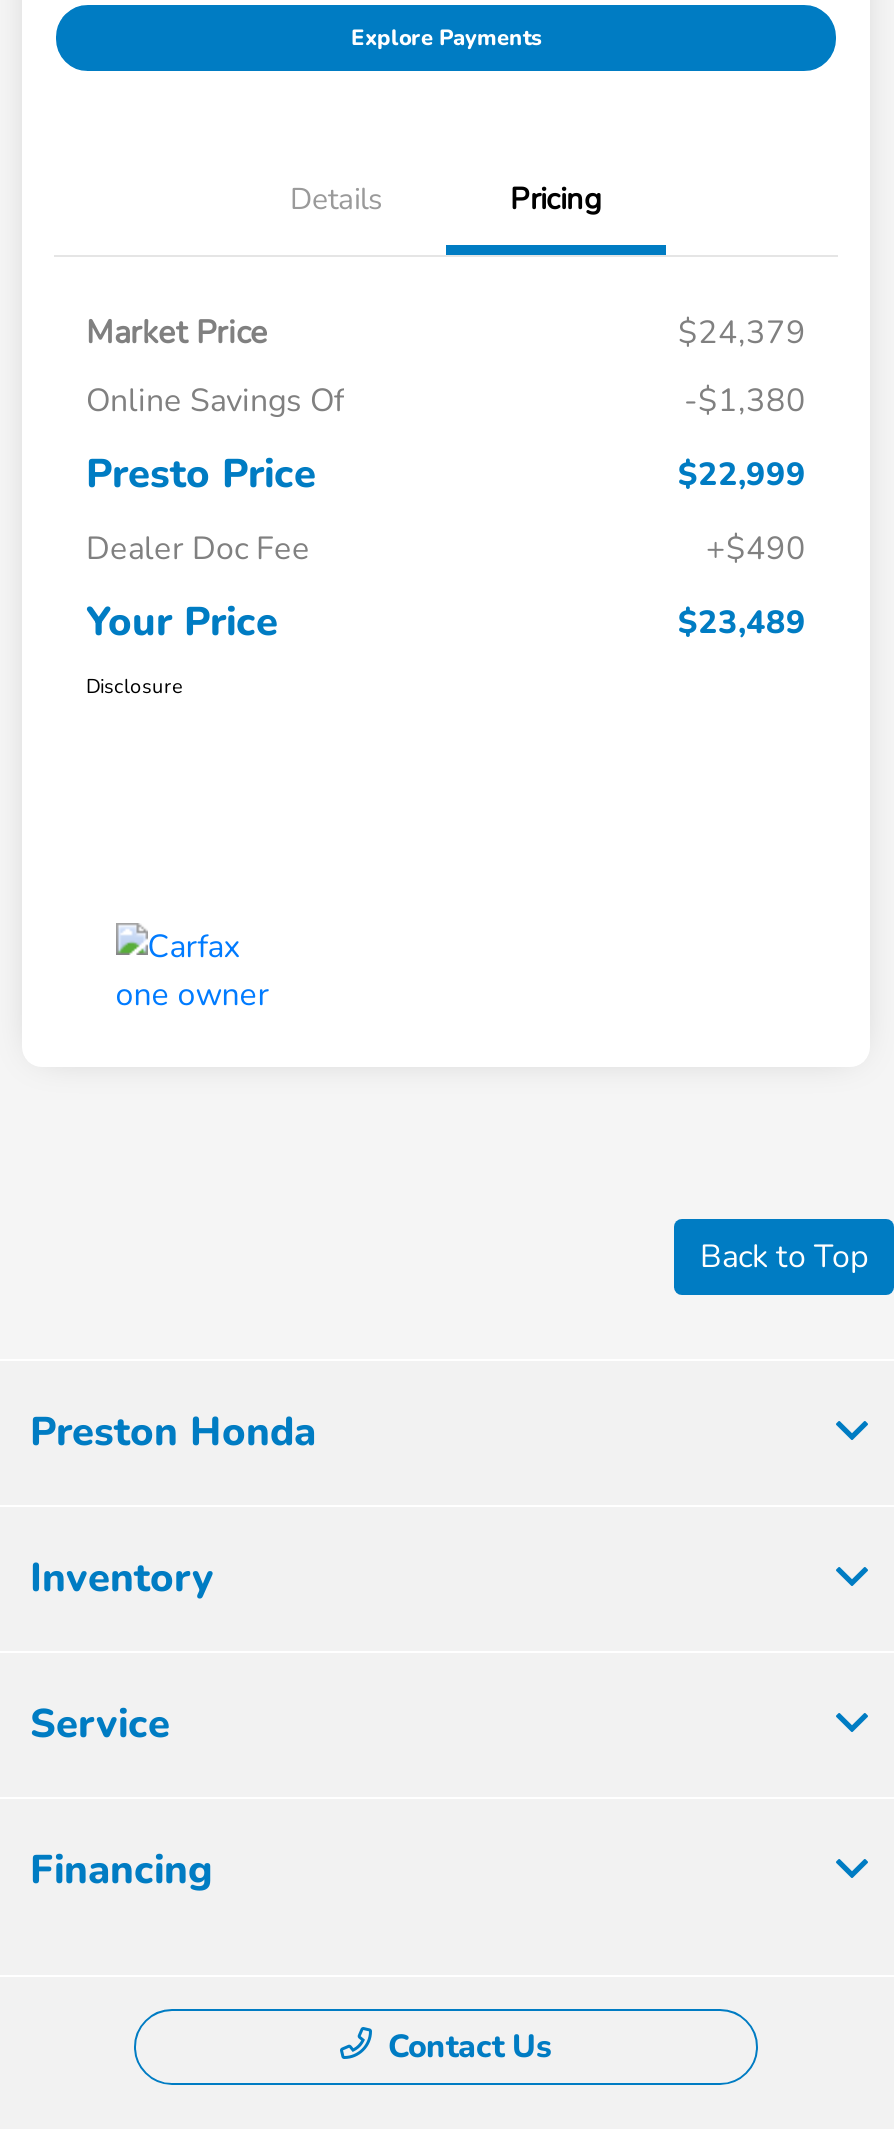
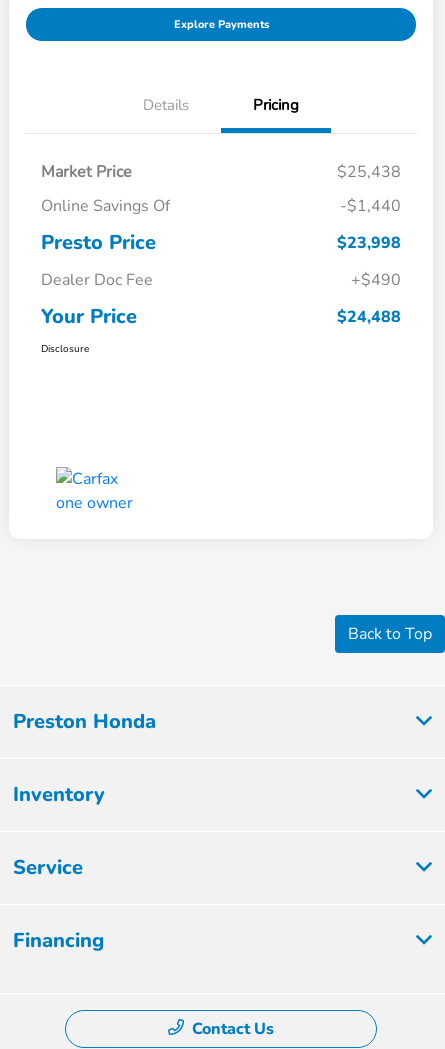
[678,311,806,355] $24,379 -> [337,161,401,183] $25,438
[684,379,806,423] -$1,380 -> [340,195,401,217] -$1,440
[678,453,806,497] $22,999 -> [337,232,401,254] $23,998
[678,601,806,645] $23,489 -> [337,306,401,328] $24,488

